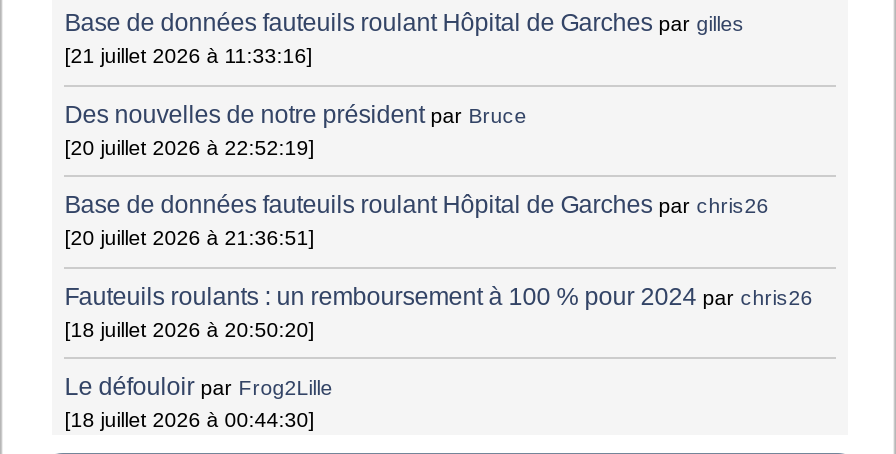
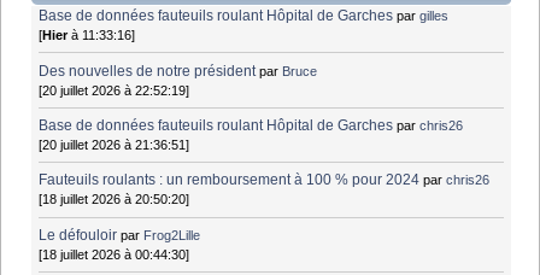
[64,44,312,68] [21 juillet 2026 à 11:33:16] -> [39,28,135,42] [Hier à 11:33:16]

